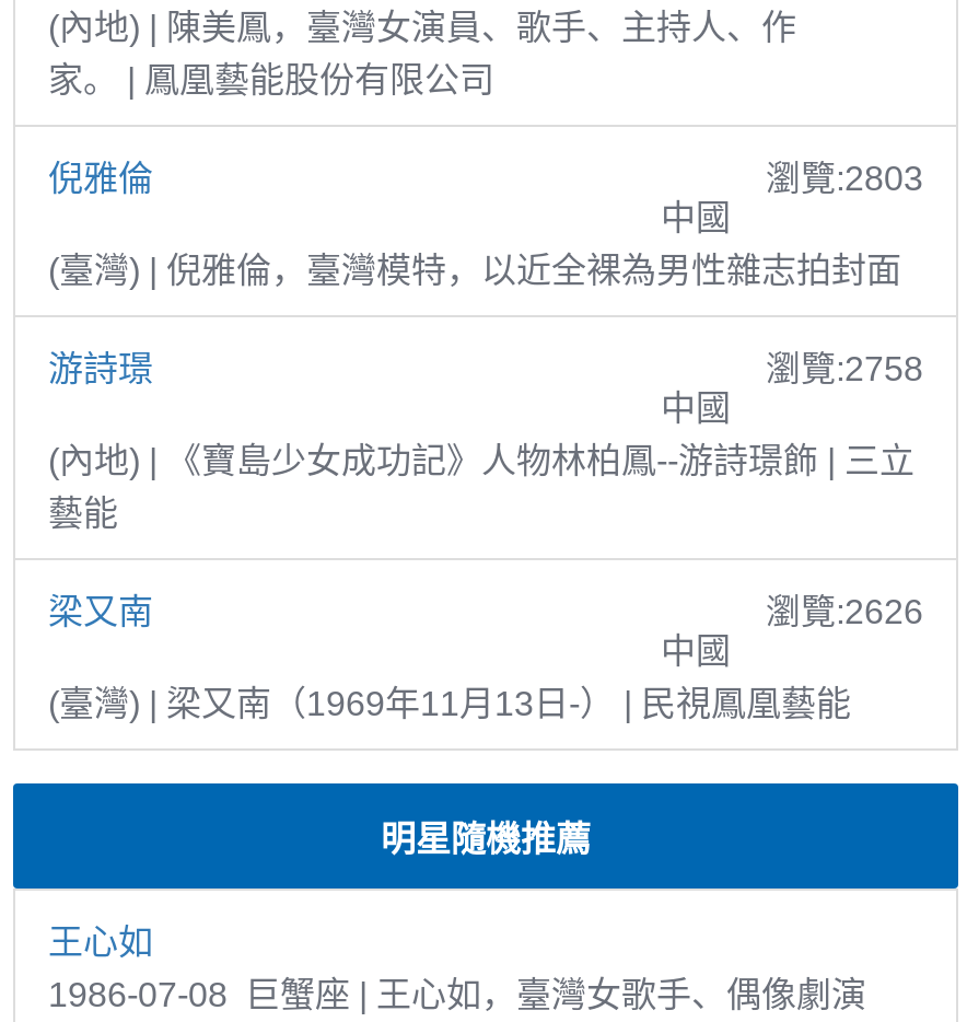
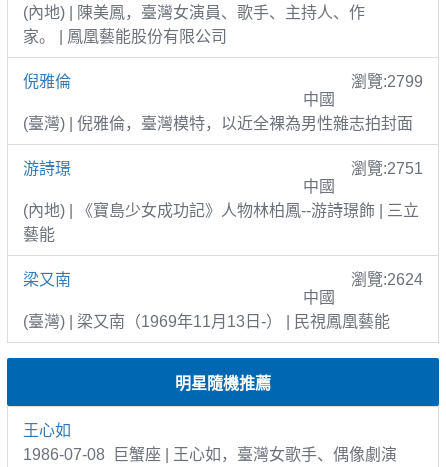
[766,159,923,196] 瀏覽:2803 -> [351,73,423,90] 瀏覽:2799
[766,349,923,386] 瀏覽:2758 -> [351,160,423,177] 瀏覽:2751
[766,592,923,629] 瀏覽:2626 -> [351,271,423,288] 瀏覽:2624

